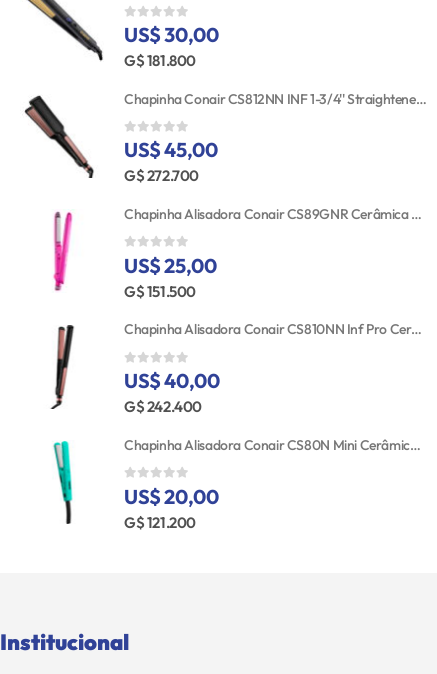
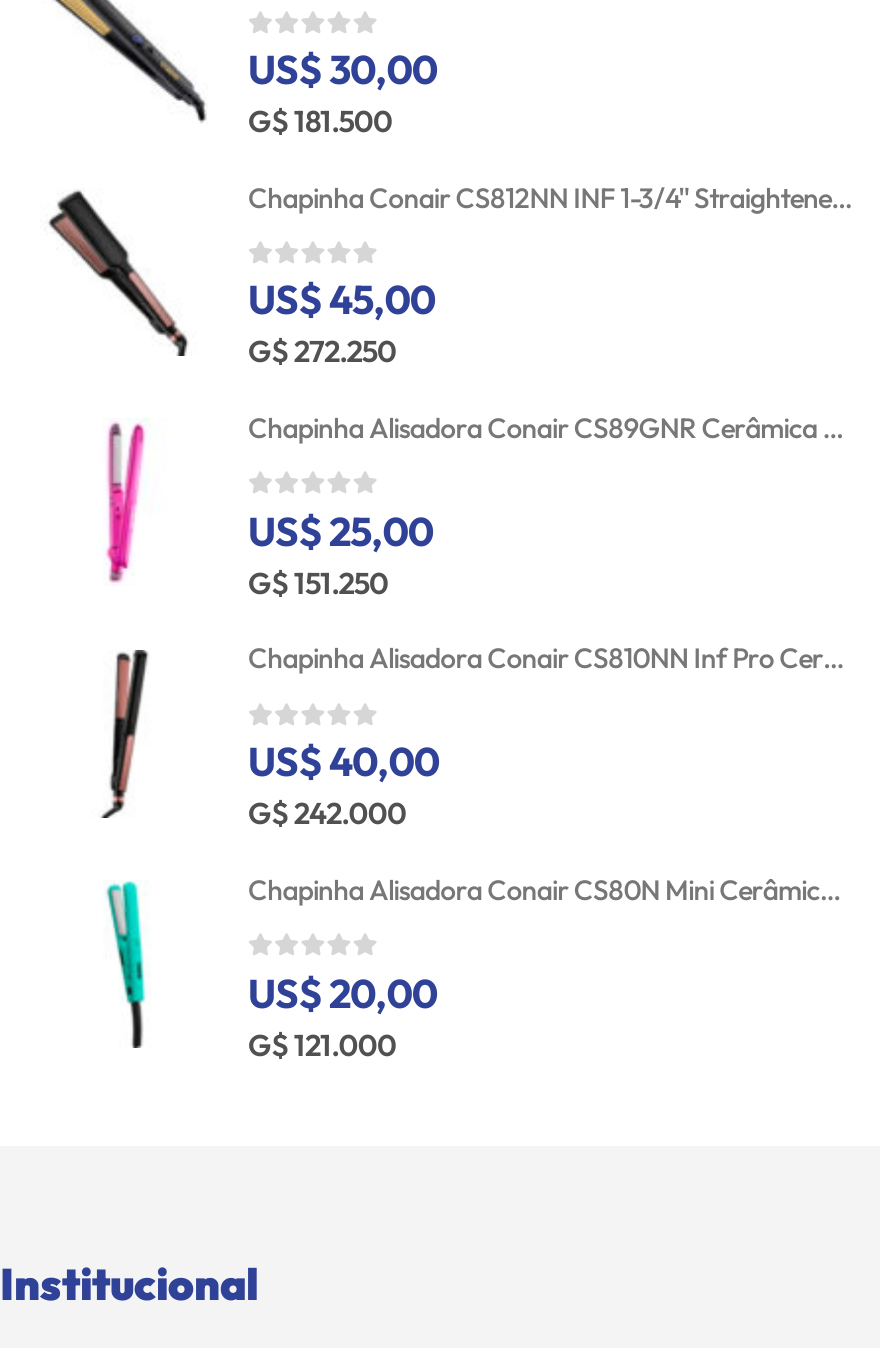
[124,51,196,70] G$ 181.800 -> [248,101,392,139] G$ 181.500
[124,166,199,185] G$ 272.700 -> [248,332,396,370] G$ 272.250
[124,282,196,301] G$ 151.500 -> [248,563,388,601] G$ 151.250
[124,397,202,416] G$ 242.400 -> [248,794,406,832] G$ 242.000
[124,512,196,531] G$ 121.200 -> [248,1025,396,1063] G$ 121.000

